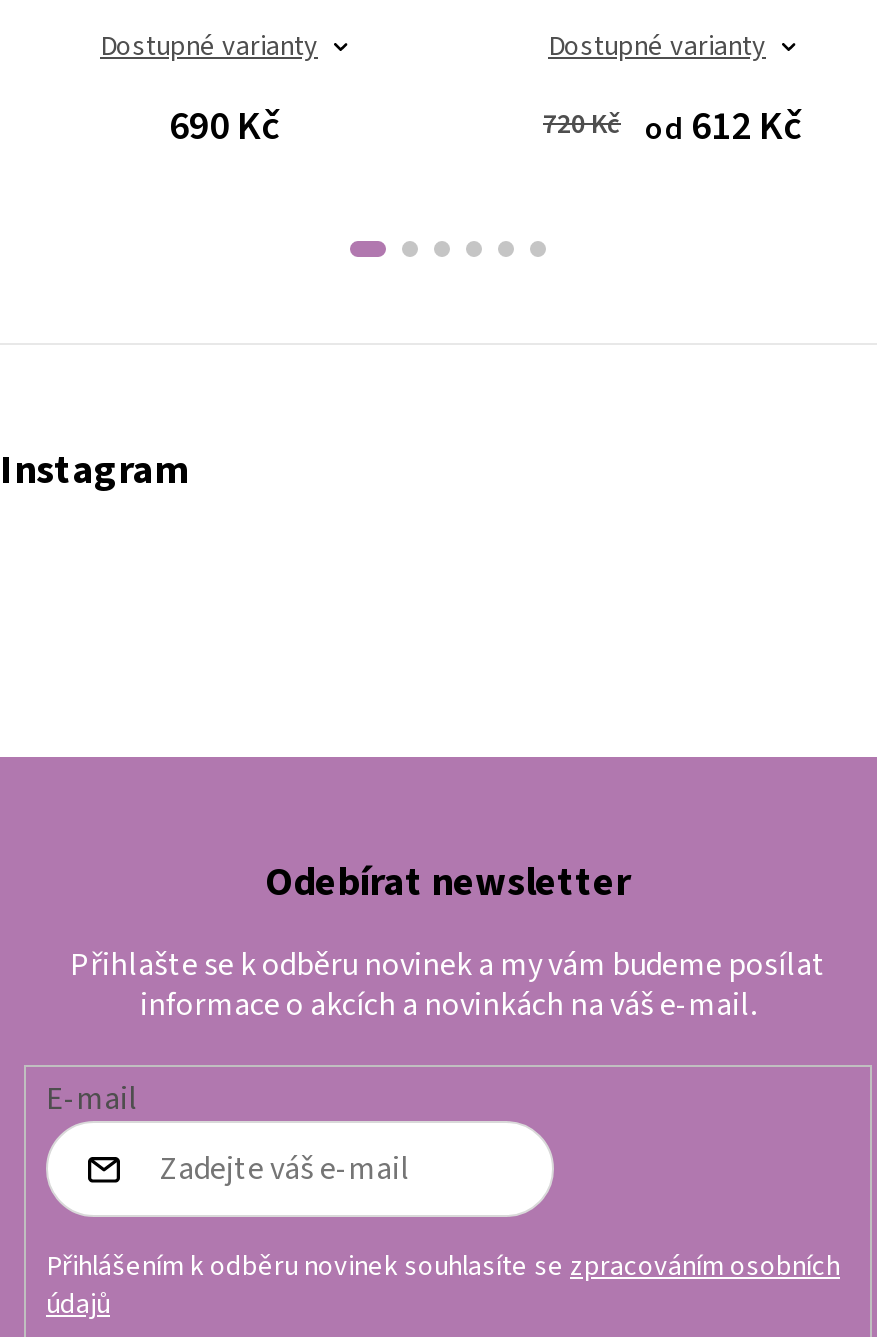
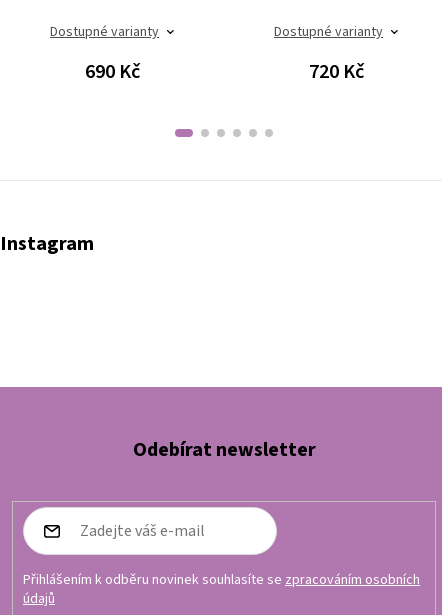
[543,98,801,154] 720 Kč od 612 Kč -> [308,58,363,86] 720 Kč
[46,942,826,1121] Přihlašte se k odběru novinek a my vám budeme posílat | informace o akcích a novinkách na váš e-mail. | E-mail -> none

